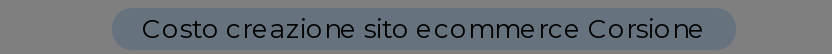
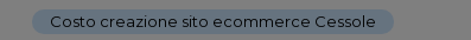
[142,11,706,43] Costo creazione sito ecommerce Corsione -> [49,11,375,30] Costo creazione sito ecommerce Cessole

